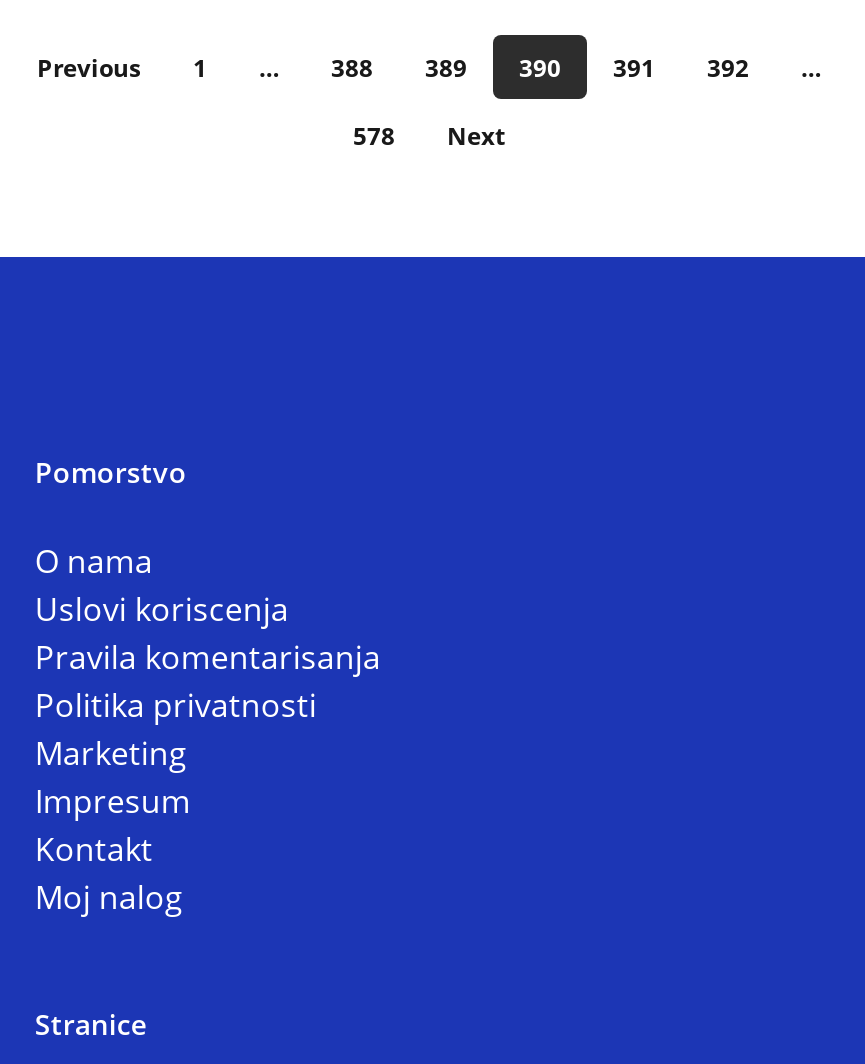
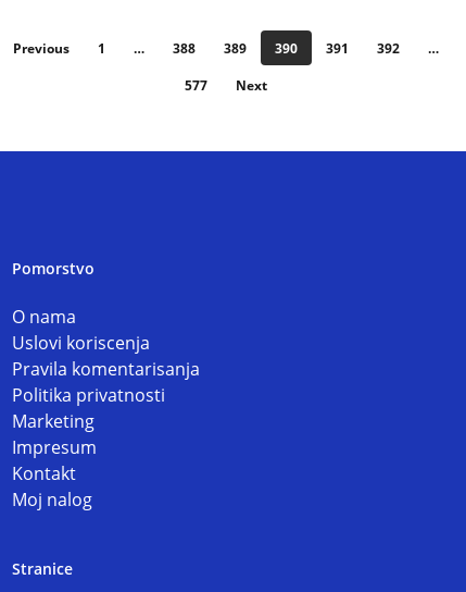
[353,119,505,153] 578 Next -> [185,76,267,95] 577 Next

